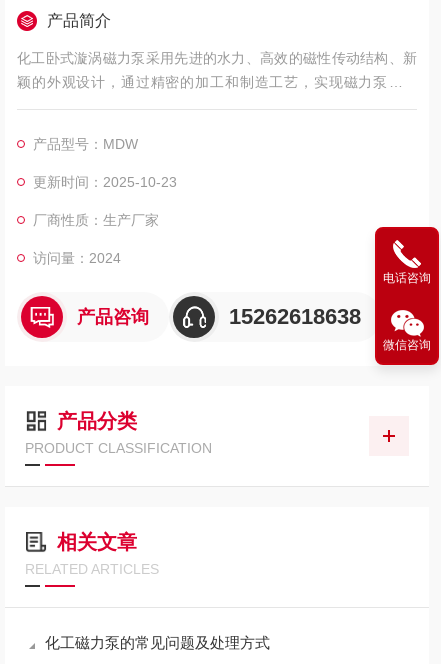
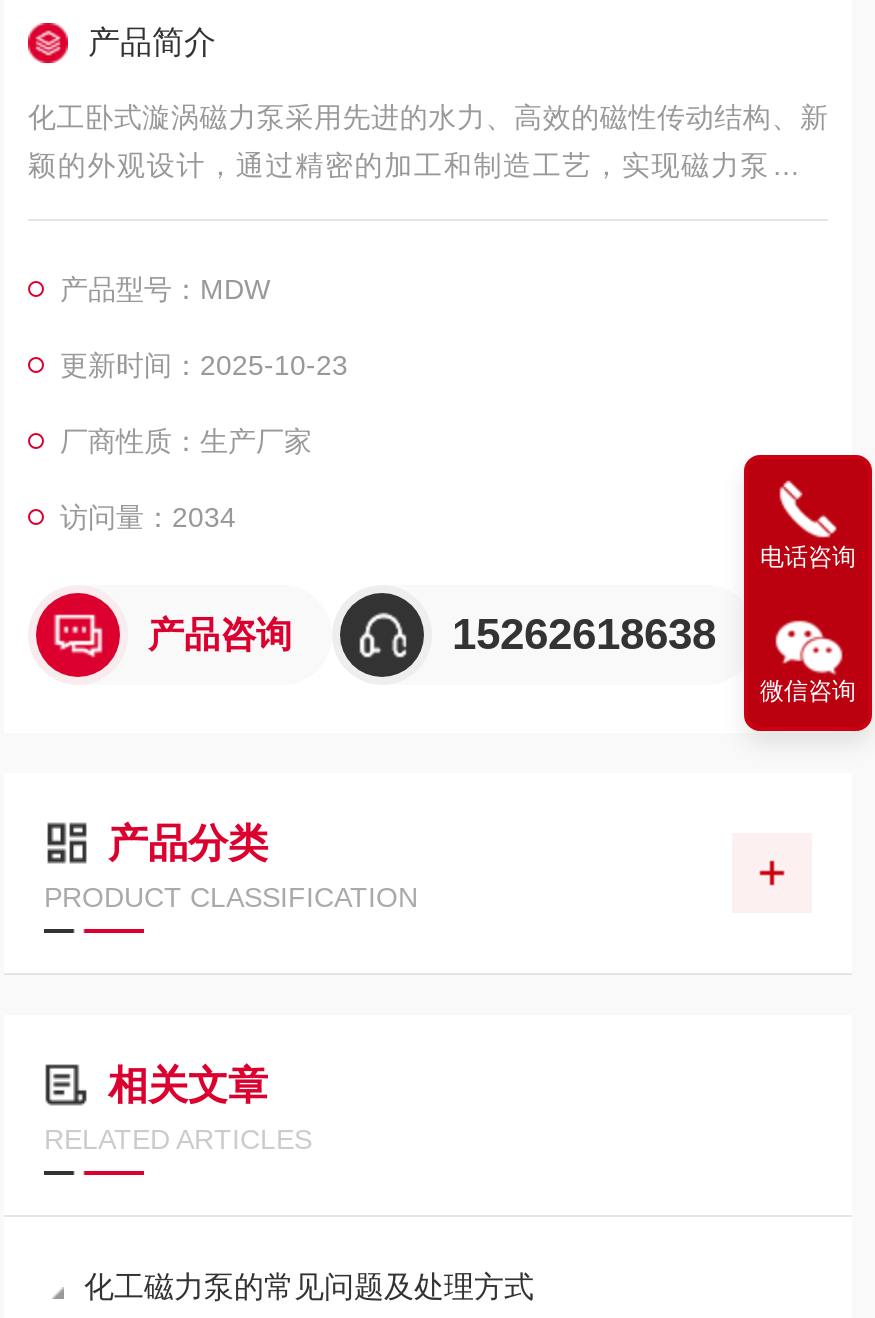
[33,250,121,266] 访问量：2024 -> [60,501,236,533] 访问量：2034

